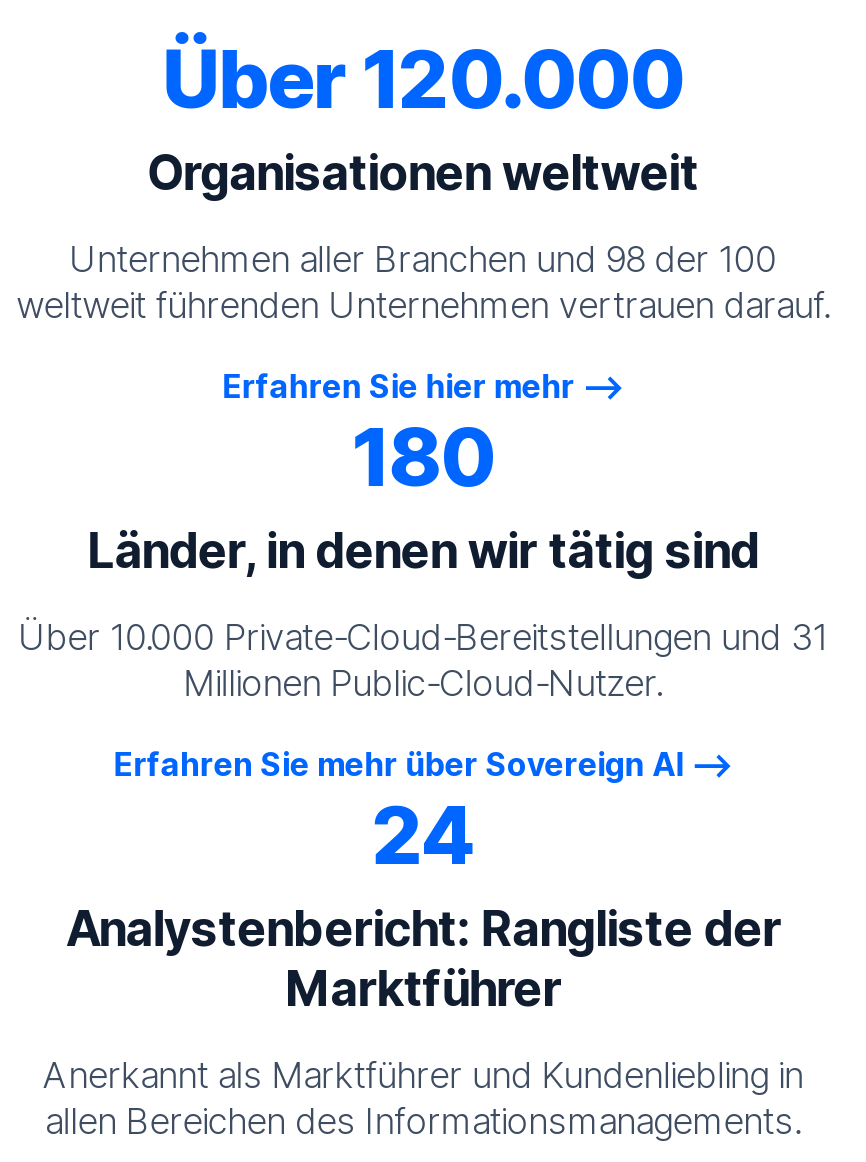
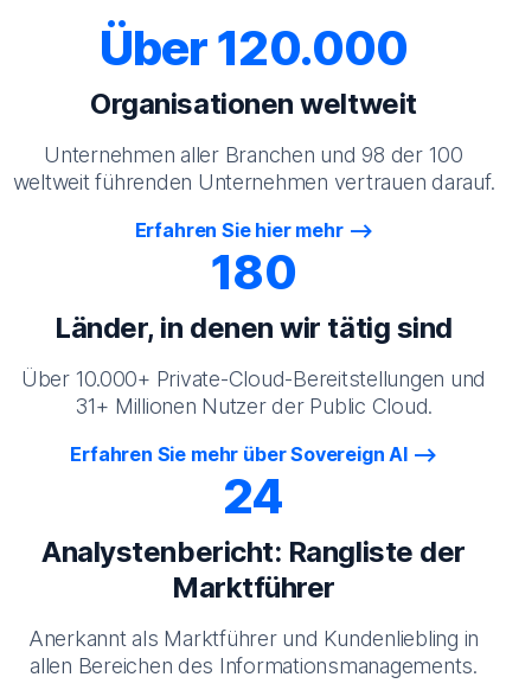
[18,616,828,704] Über 10.000 Private-Cloud-Bereitstellungen und 31 | Millionen Public-Cloud-Nutzer. -> [21,366,486,419] Über 10.000+ Private-Cloud-Bereitstellungen und | 31+ Millionen Nutzer der Public Cloud.

